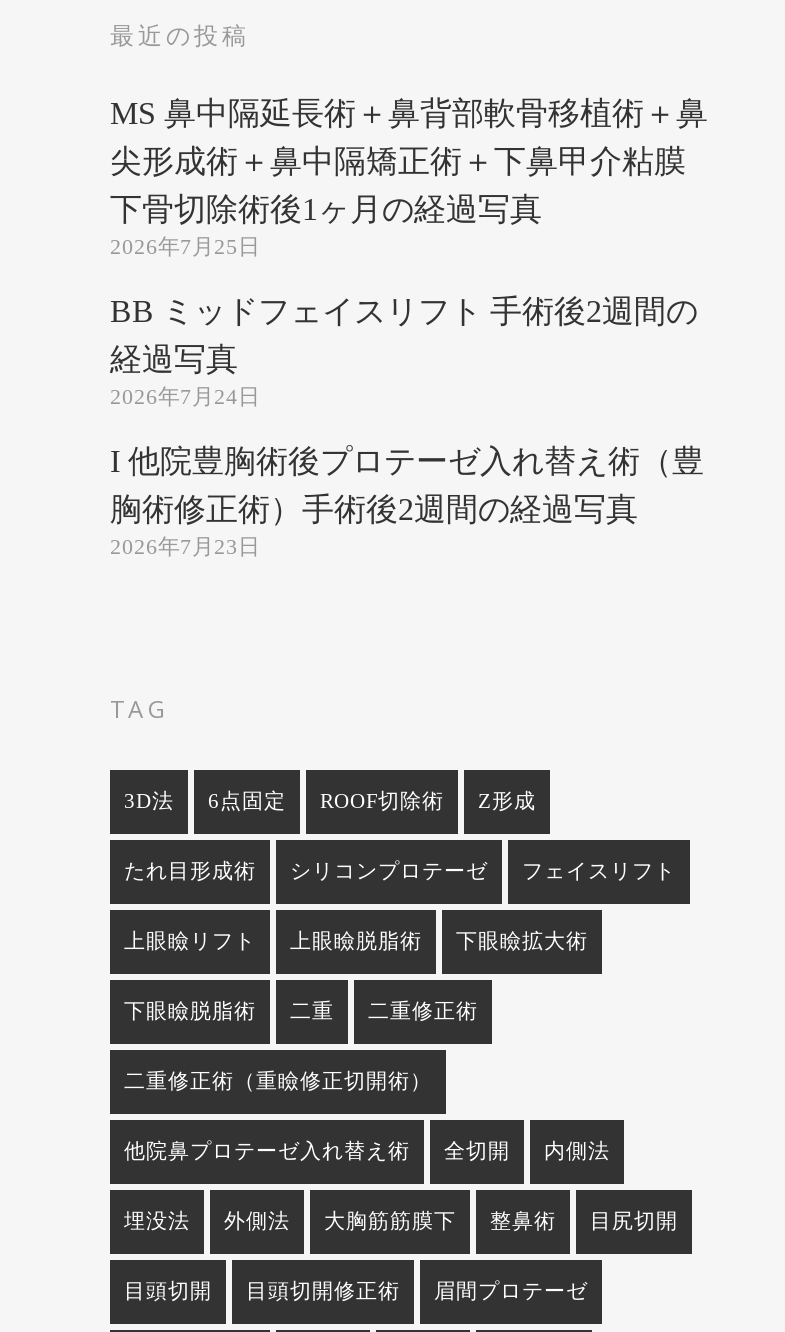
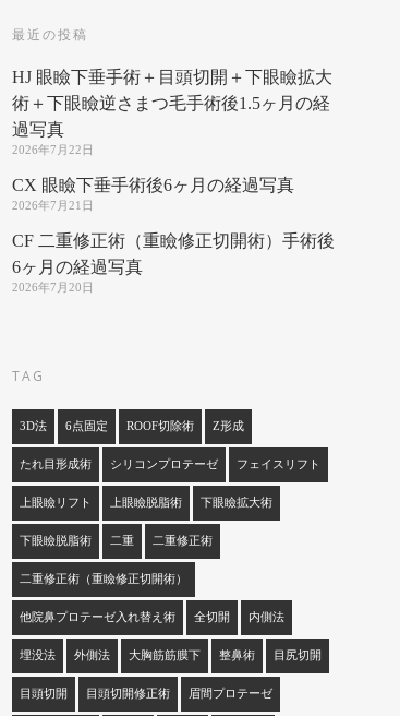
[110,96,708,258] MS 鼻中隔延長術＋鼻背部軟骨移植術＋鼻 | 尖形成術＋鼻中隔矯正術＋下鼻甲介粘膜 | 下骨切除術後1ヶ月の経過写真 | 2026年7月25日 -> [12,68,332,156] HJ 眼瞼下垂手術＋目頭切開＋下眼瞼拡大 | 術＋下眼瞼逆さまつ毛手術後1.5ヶ月の経 | 過写真 | 2026年7月22日
[110,294,698,408] BB ミッドフェイスリフト 手術後2週間の | 経過写真 | 2026年7月24日 -> [12,176,294,212] CX 眼瞼下垂手術後6ヶ月の経過写真 | 2026年7月21日
[110,444,704,558] I 他院豊胸術後プロテーゼ入れ替え術（豊 | 胸術修正術）手術後2週間の経過写真 | 2026年7月23日 -> [12,231,335,294] CF 二重修正術（重瞼修正切開術）手術後 | 6ヶ月の経過写真 | 2026年7月20日

